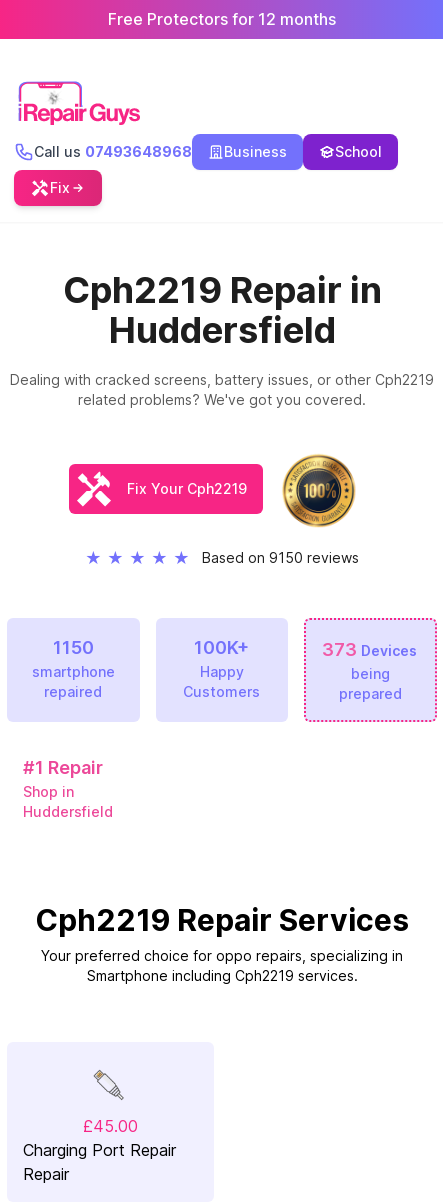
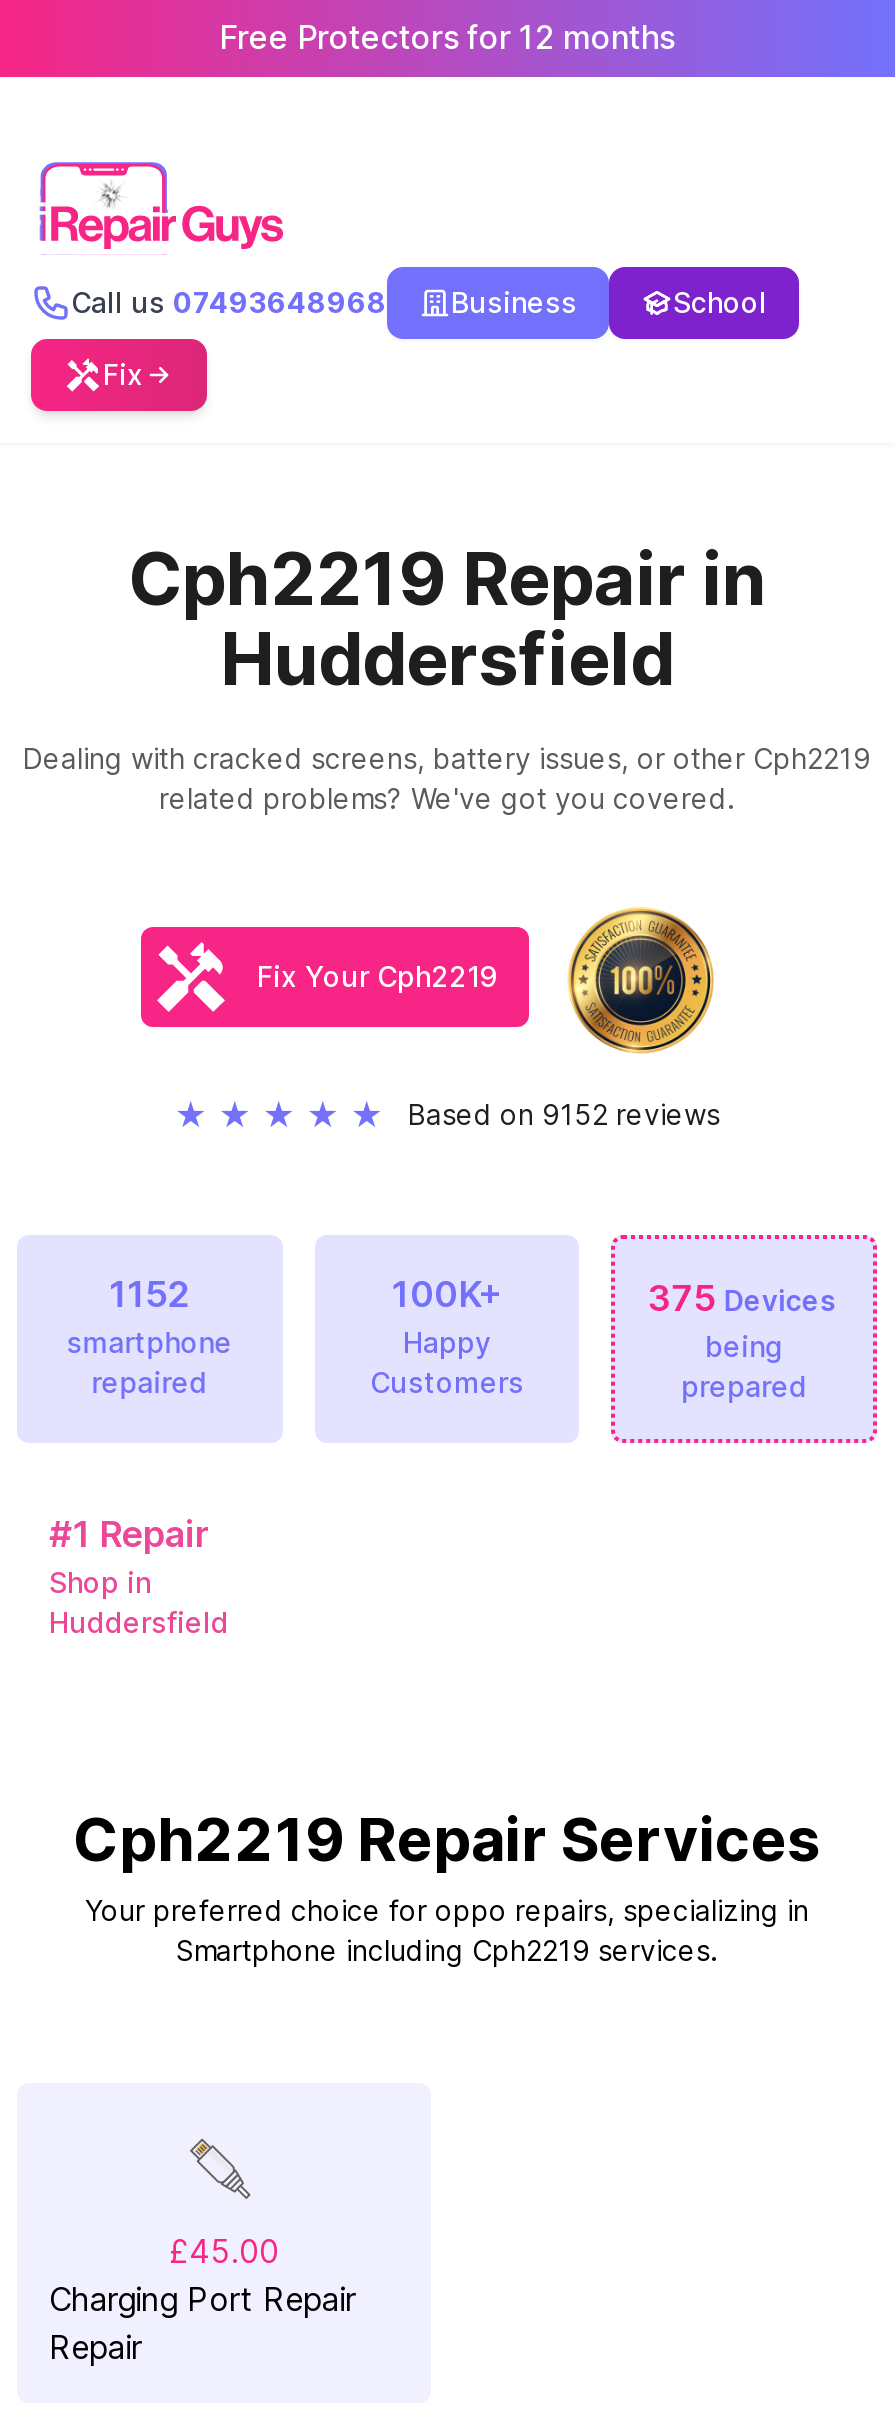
[202,549,359,566] Based on 9150 reviews -> [408,1097,720,1131] Based on 9152 reviews
[53,637,94,658] 1150 -> [110,1273,190,1315] 1152
[322,639,417,660] 373 Devices -> [648,1277,836,1319] 375 Devices

